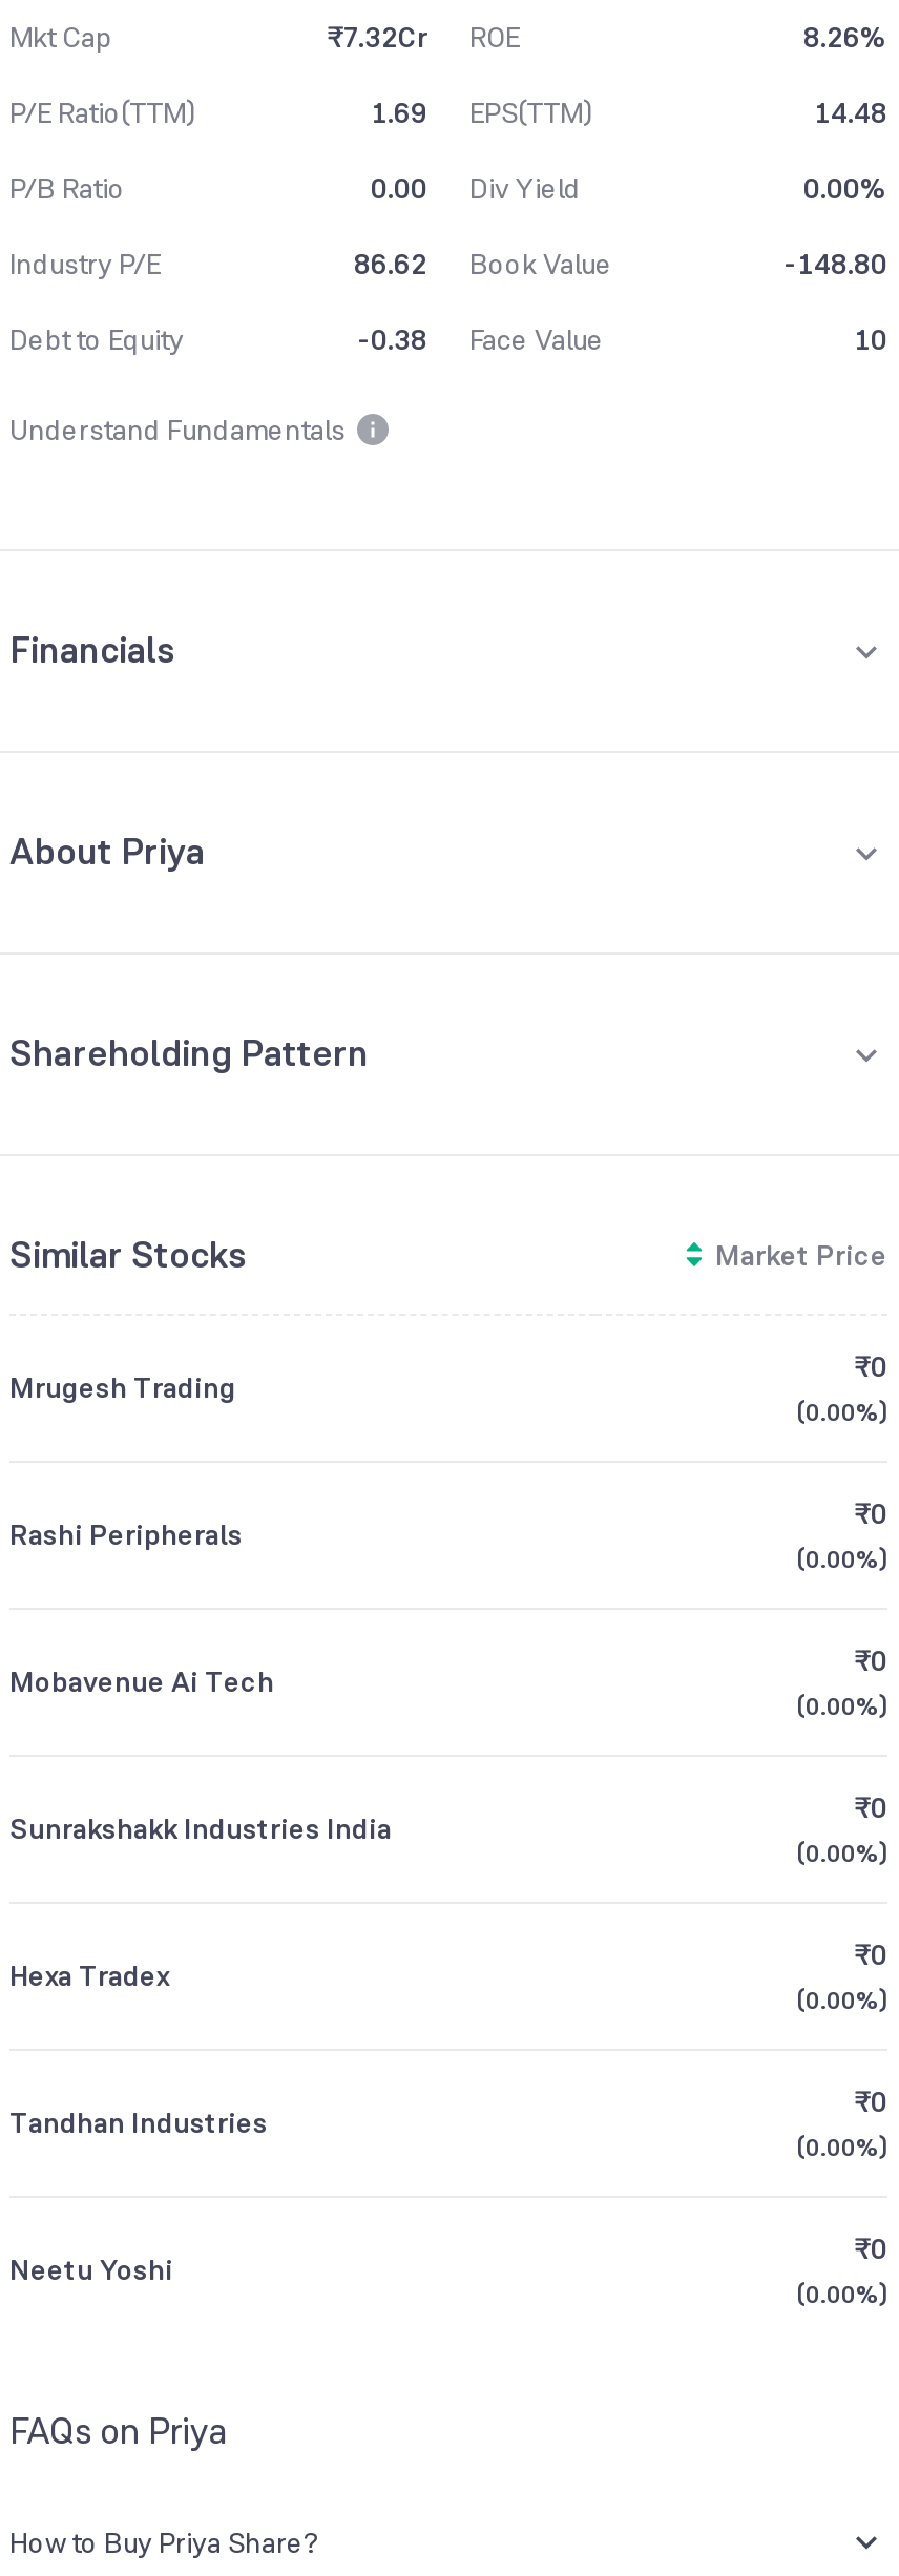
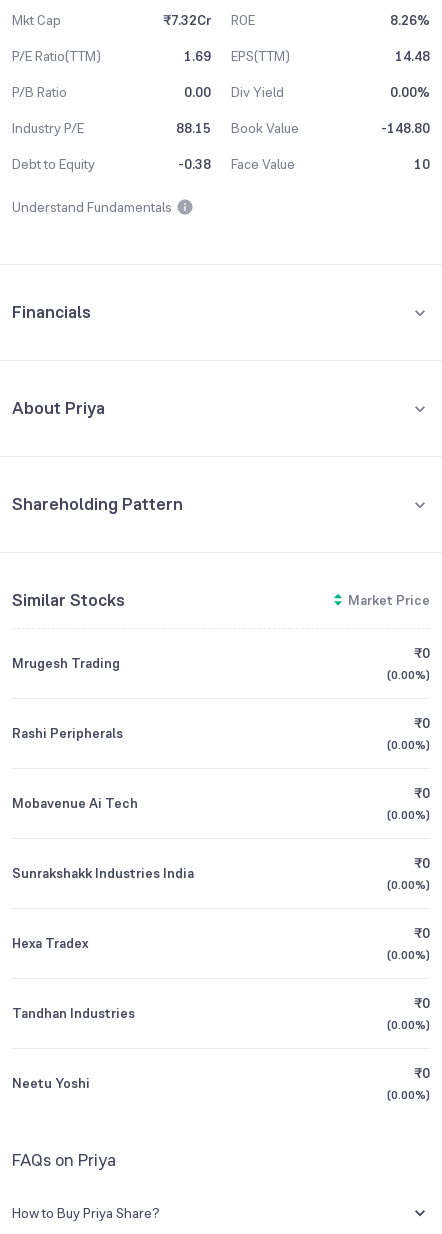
[354,245,612,282] 86.62 Book Value -> [176,119,299,137] 88.15 Book Value

